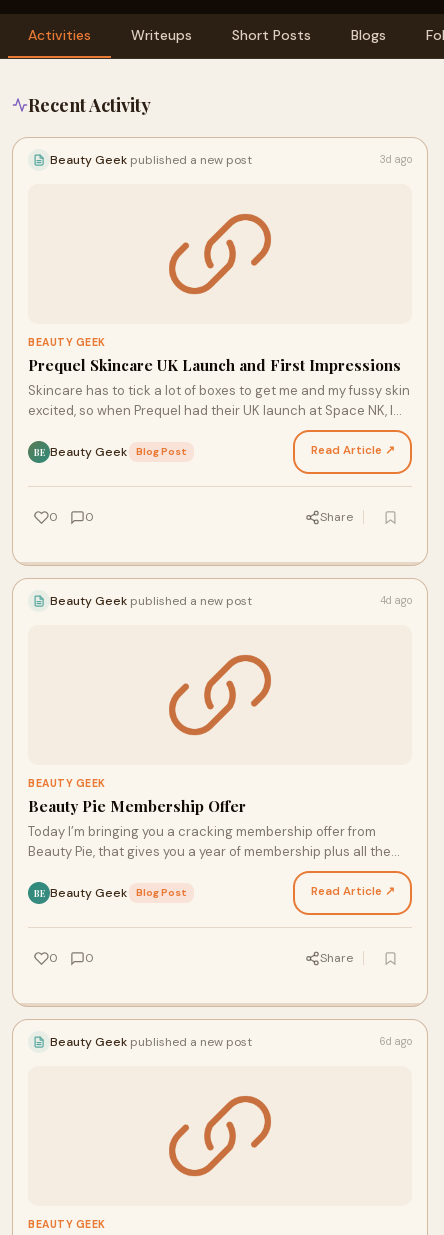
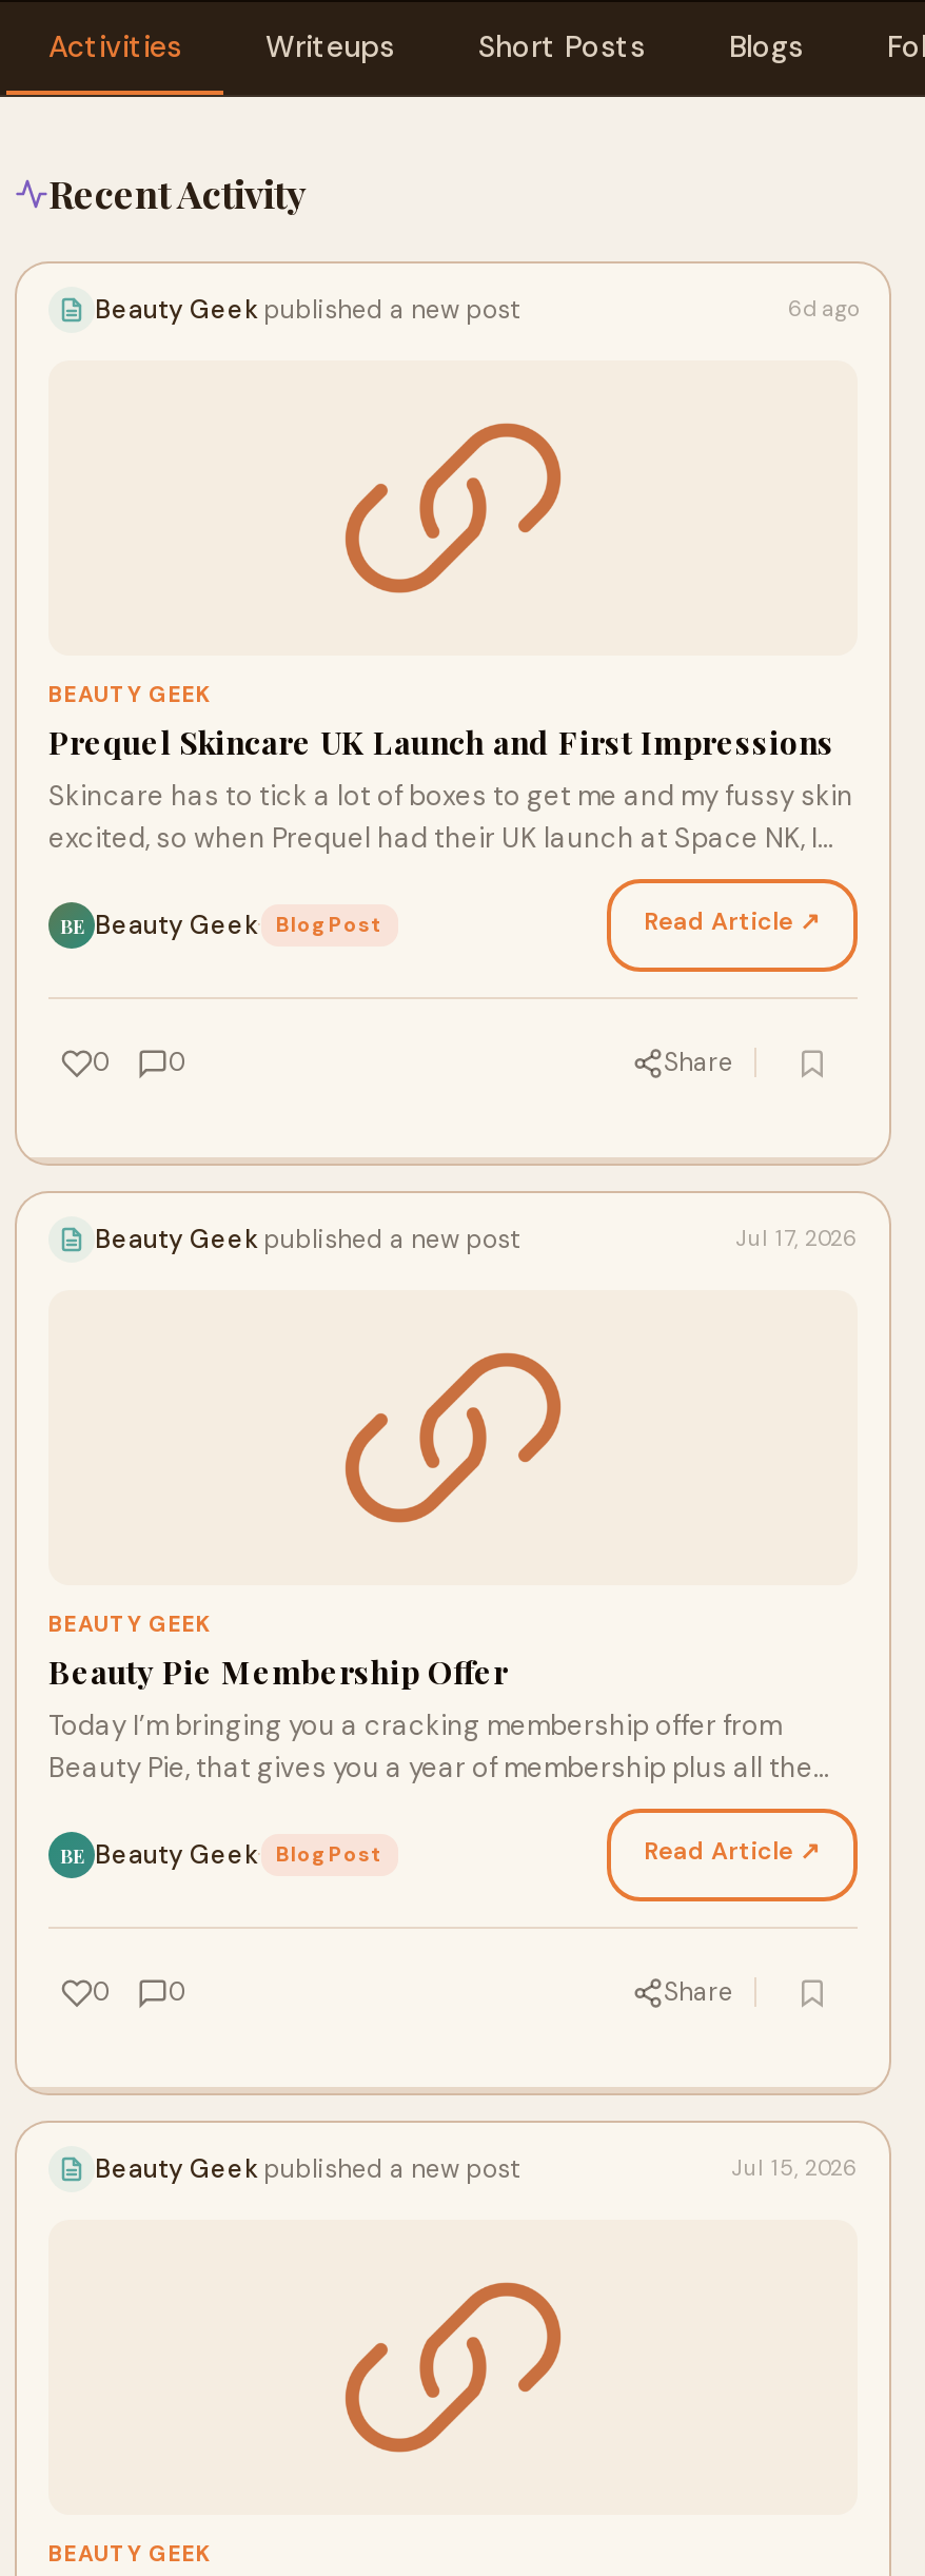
[380,153,412,166] 3d ago -> [788,295,858,323] 6d ago
[380,594,412,607] 4d ago -> [735,1225,858,1252] Jul 17, 2026
[379,1035,412,1048] 6d ago -> [731,2154,858,2182] Jul 15, 2026

